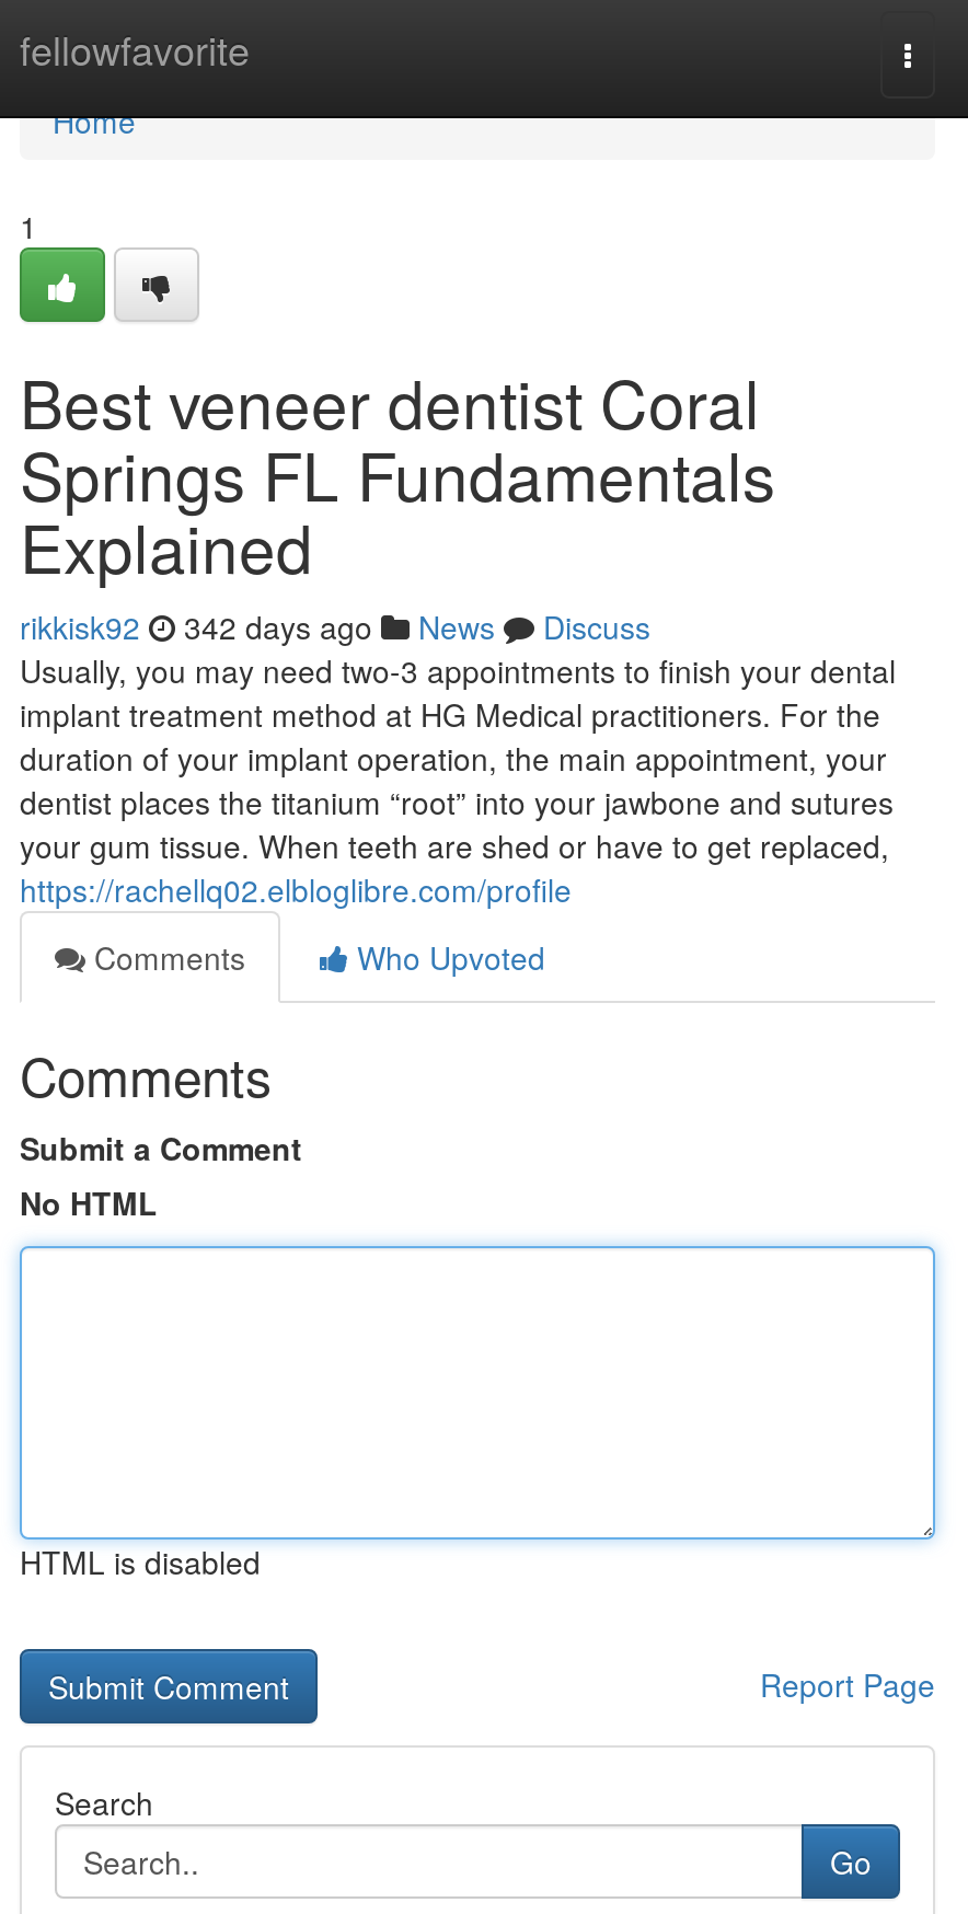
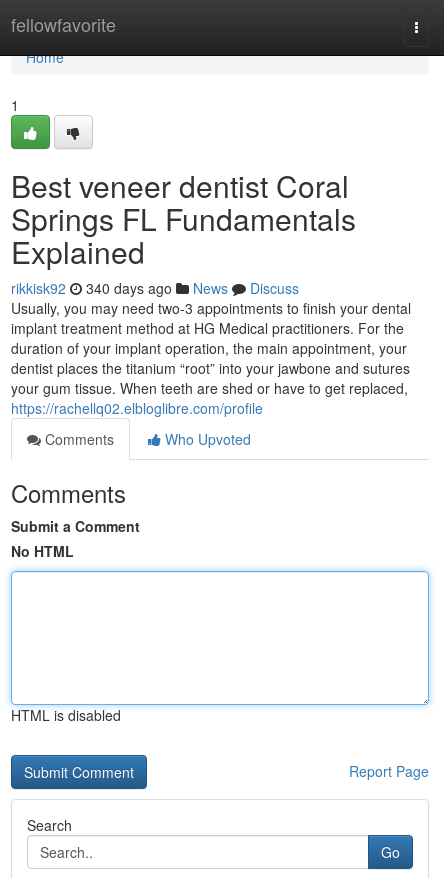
[20,604,650,648] rikkisk92 342 days ago News Discuss -> [11,278,299,298] rikkisk92 340 days ago News Discuss

